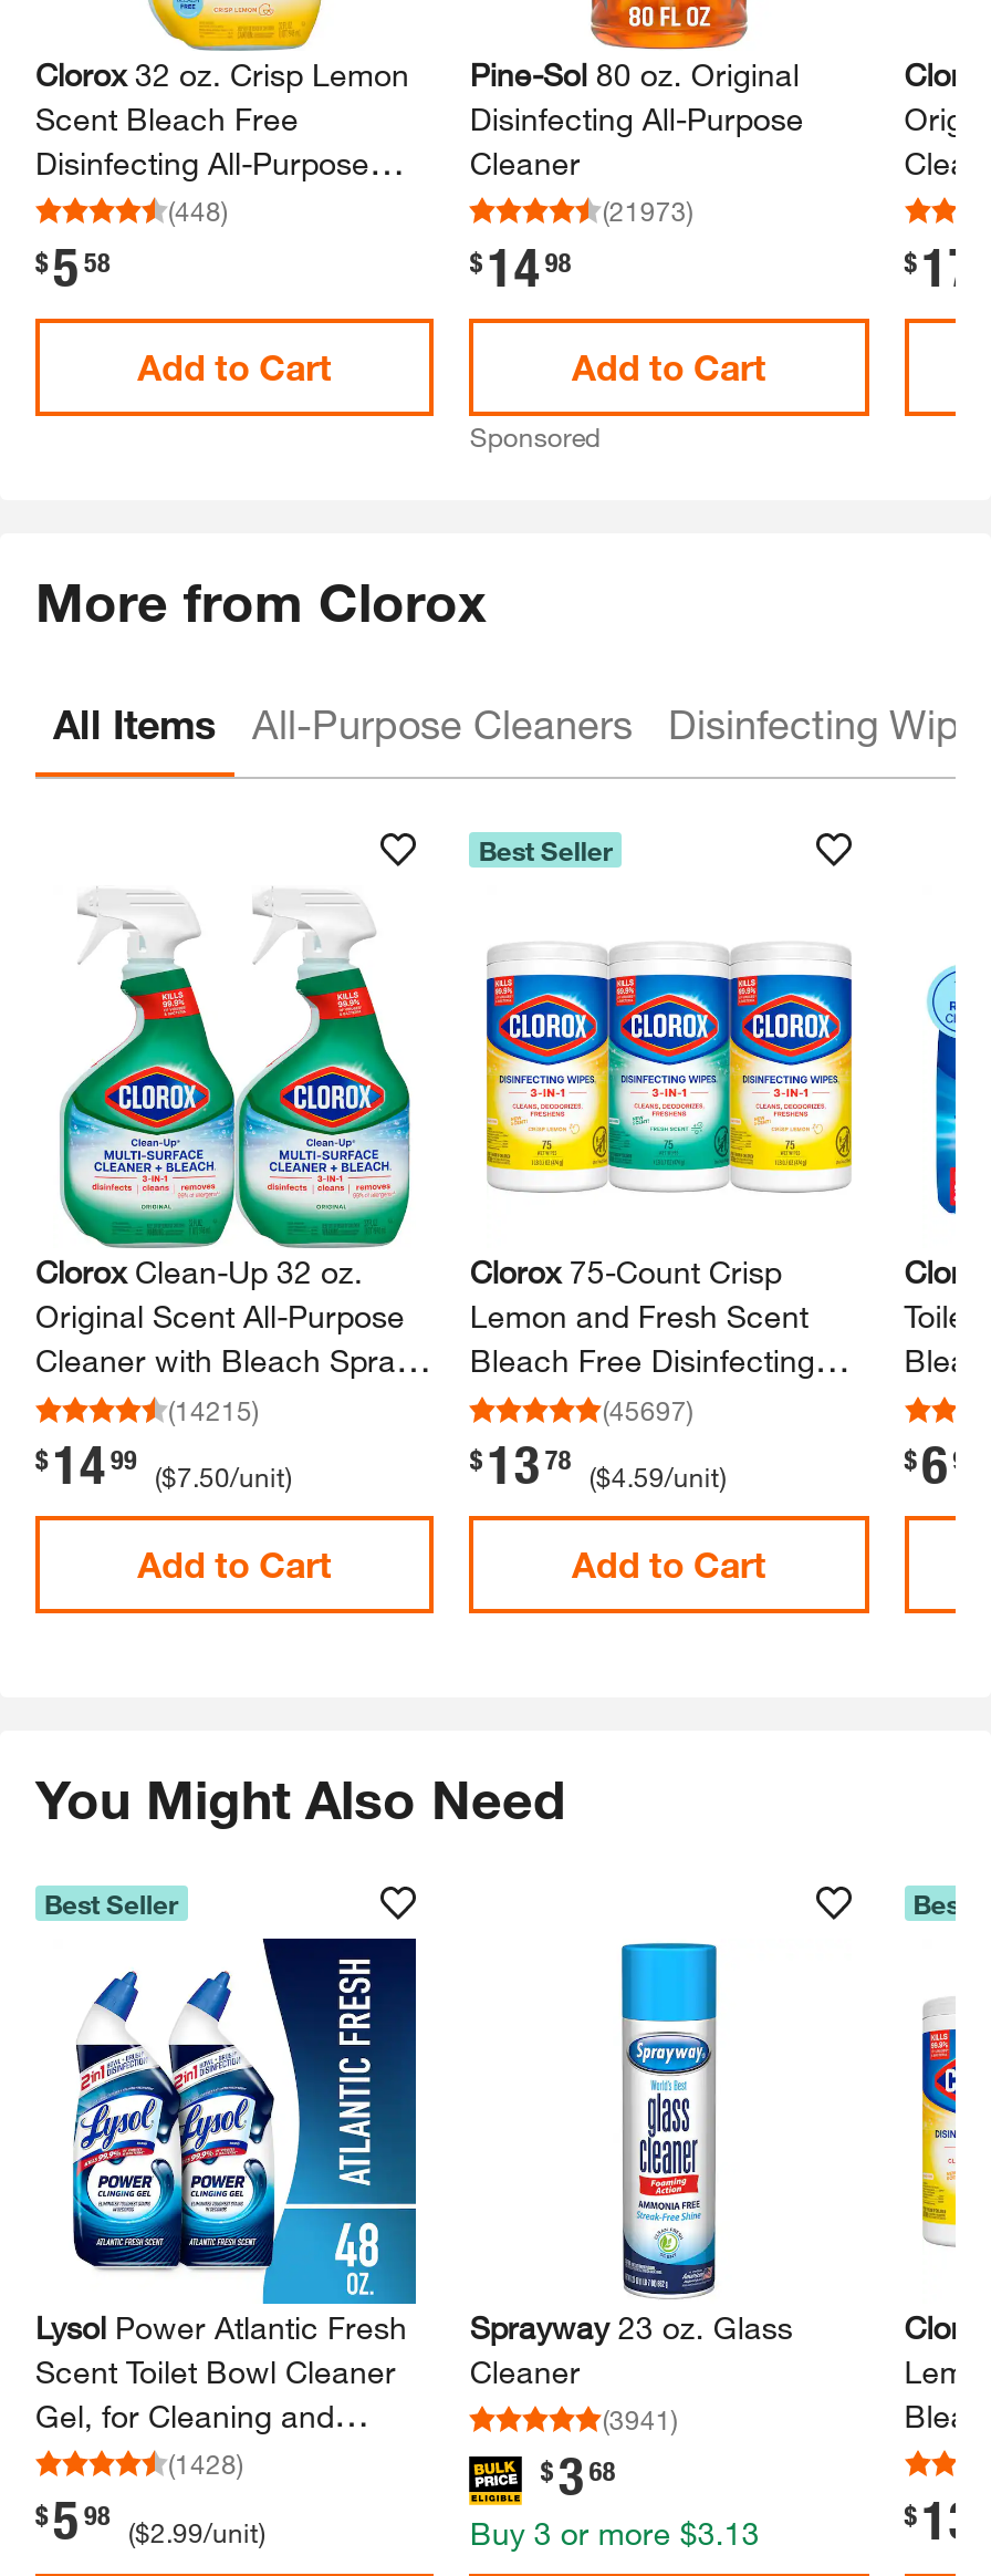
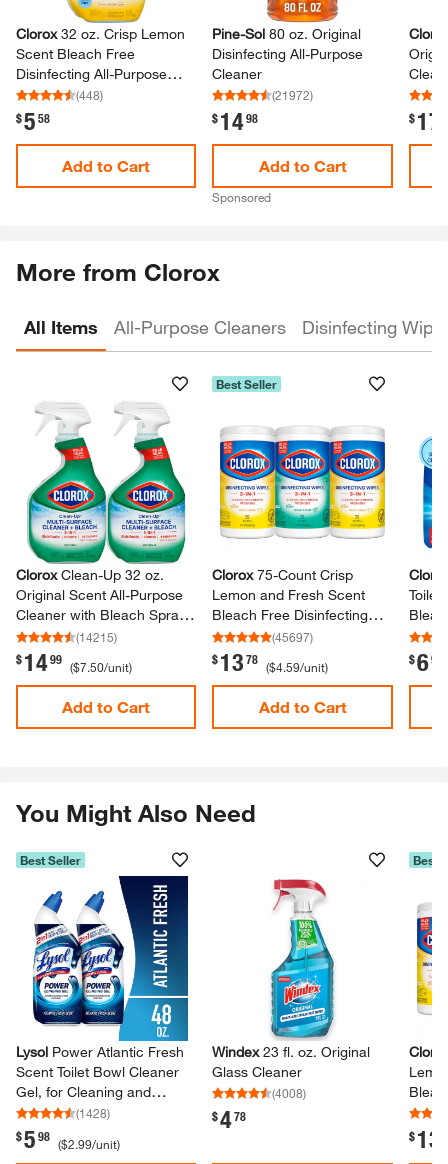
[603,193,693,228] (21973) -> [272,87,313,103] (21972)
[470,1941,793,2505] [image] | Sprayway 23 oz. Glass | Cleaner | (3941) | $ 3 -> [212,878,370,1132] [image] | Windex 23 fl. oz. Original | Glass Cleaner | (4008) | $ 4
[470,2451,760,2551] 68 | Buy 3 or more $3.13 -> [234,1107,246,1123] 78

